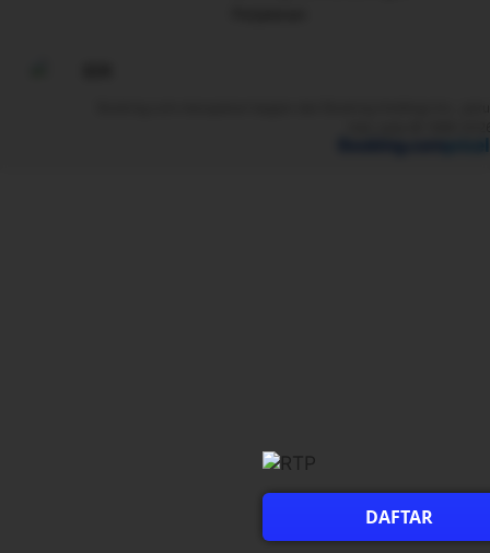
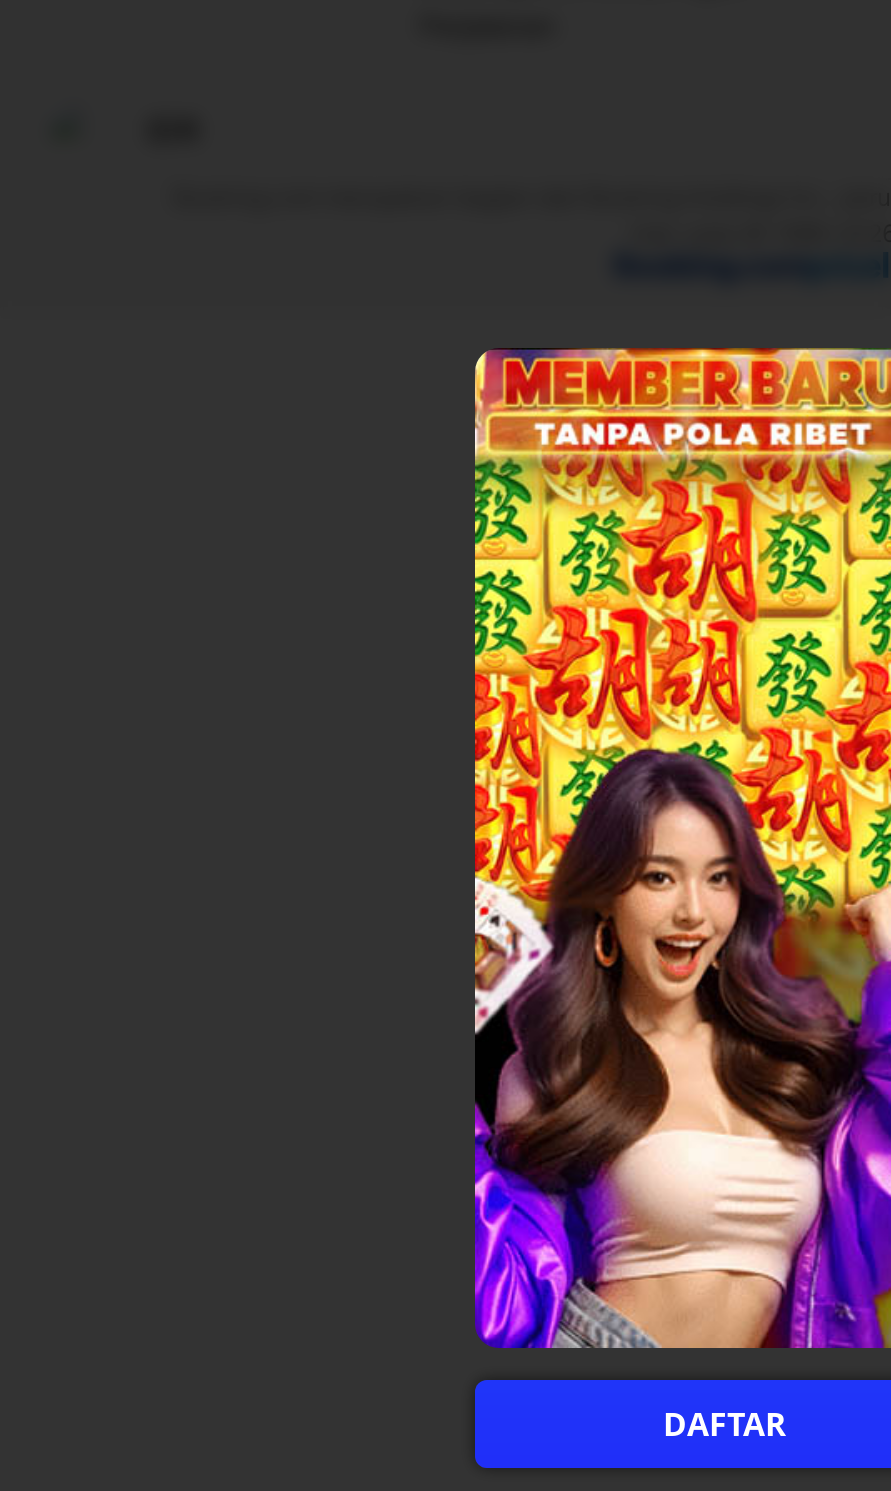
none -> [473,346,885,1350] [image]

